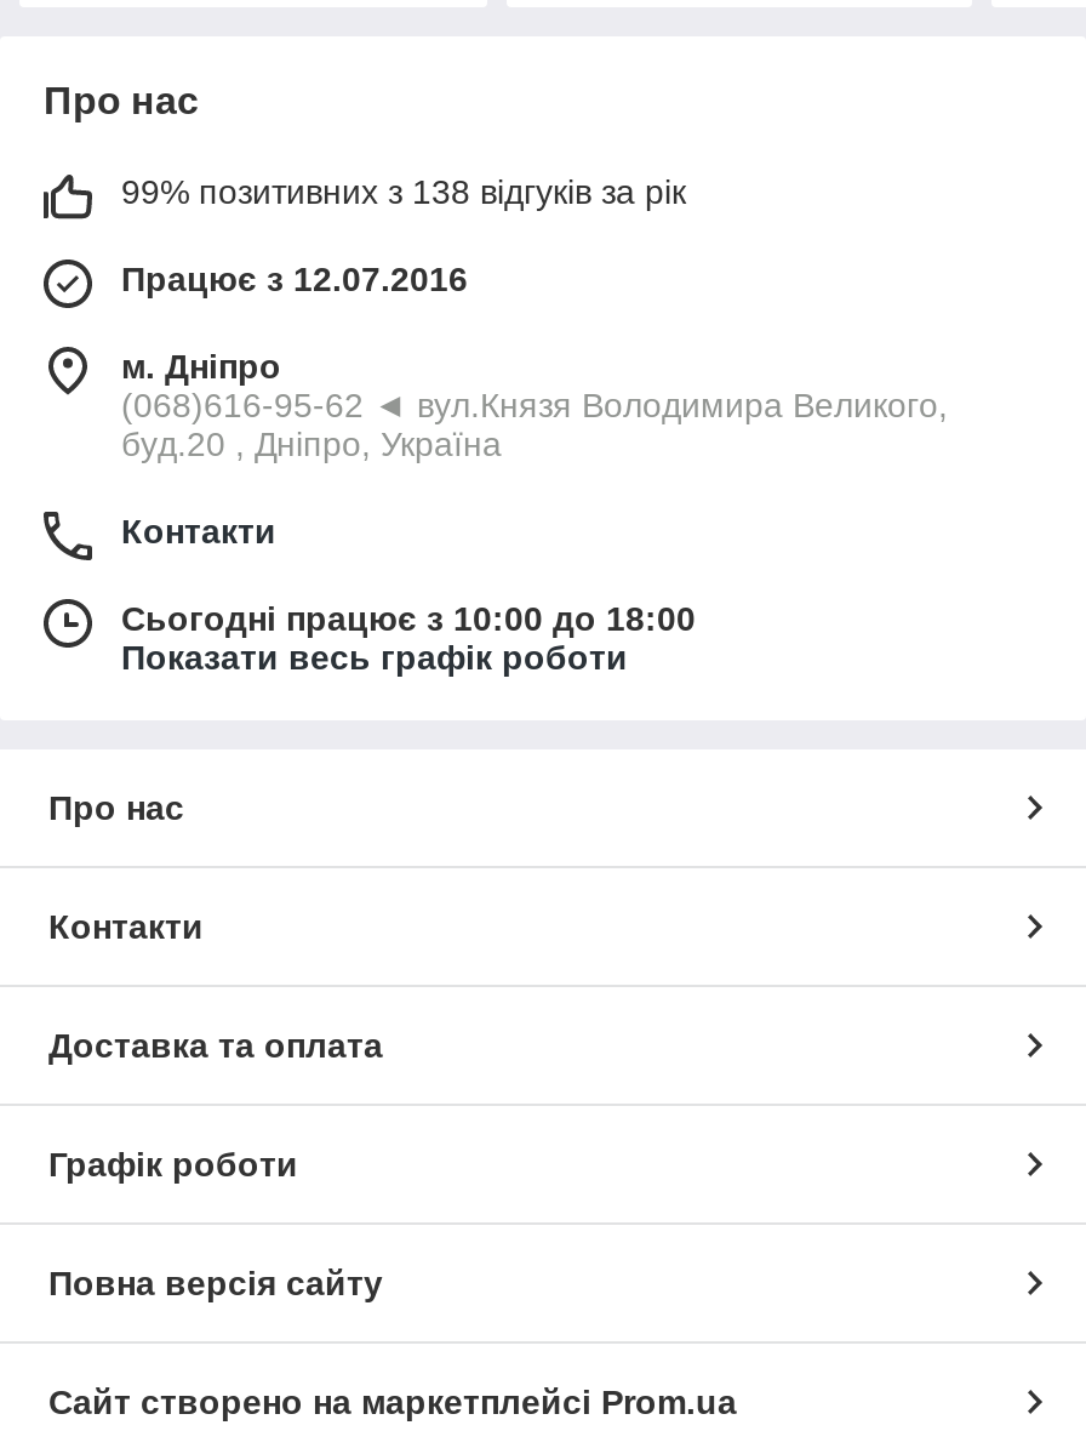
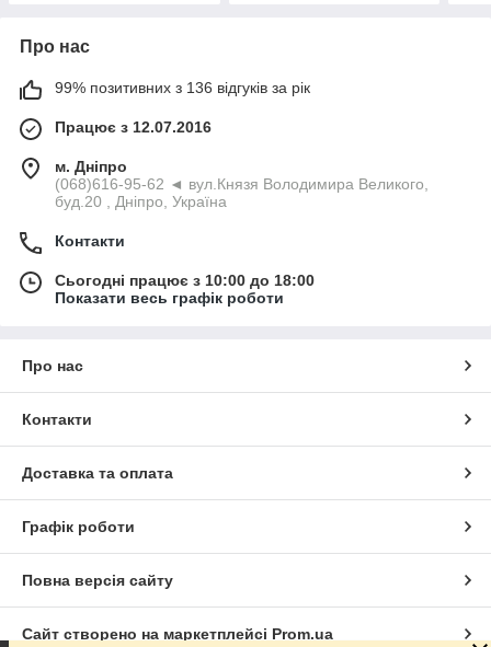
[121,172,686,211] 99% позитивних з 138 відгуків за рік -> [55,79,310,96] 99% позитивних з 136 відгуків за рік

